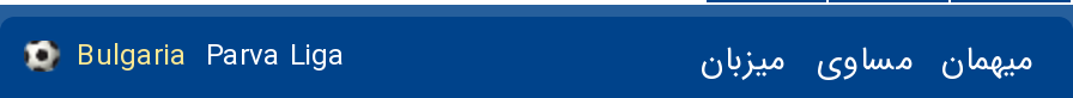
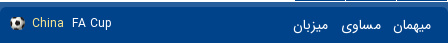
[77,33,345,79] Bulgaria Parva Liga -> [32,14,112,33] China FA Cup

